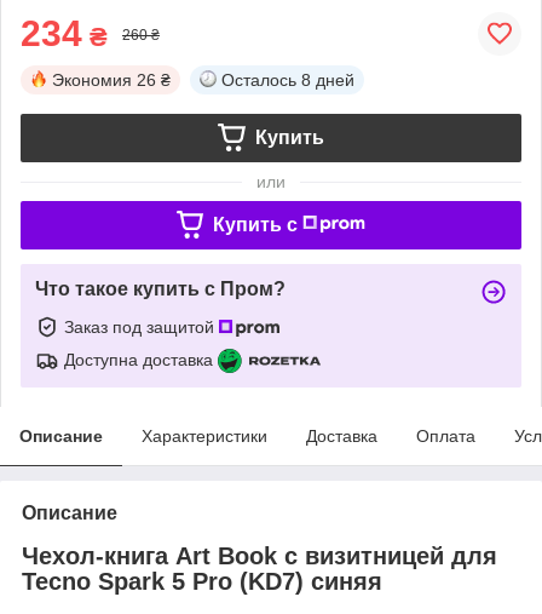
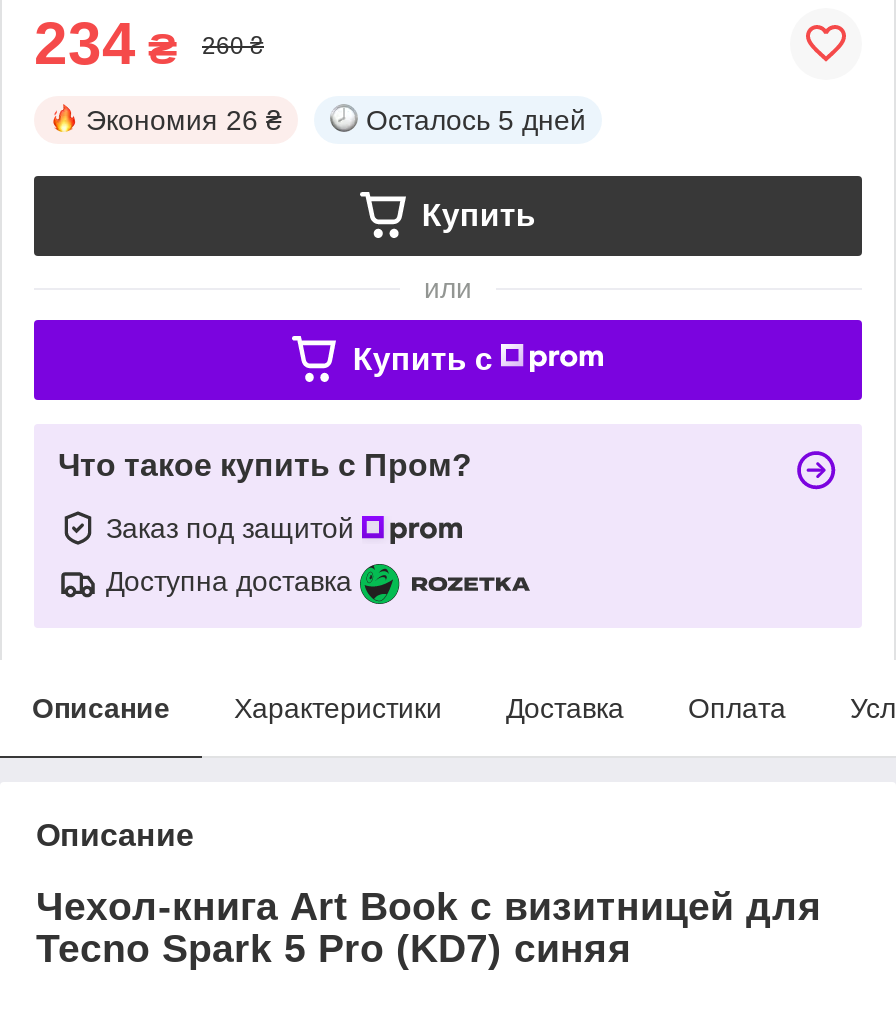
[221,70,354,89] Осталось 8 дней -> [366,104,586,136] Осталось 5 дней

